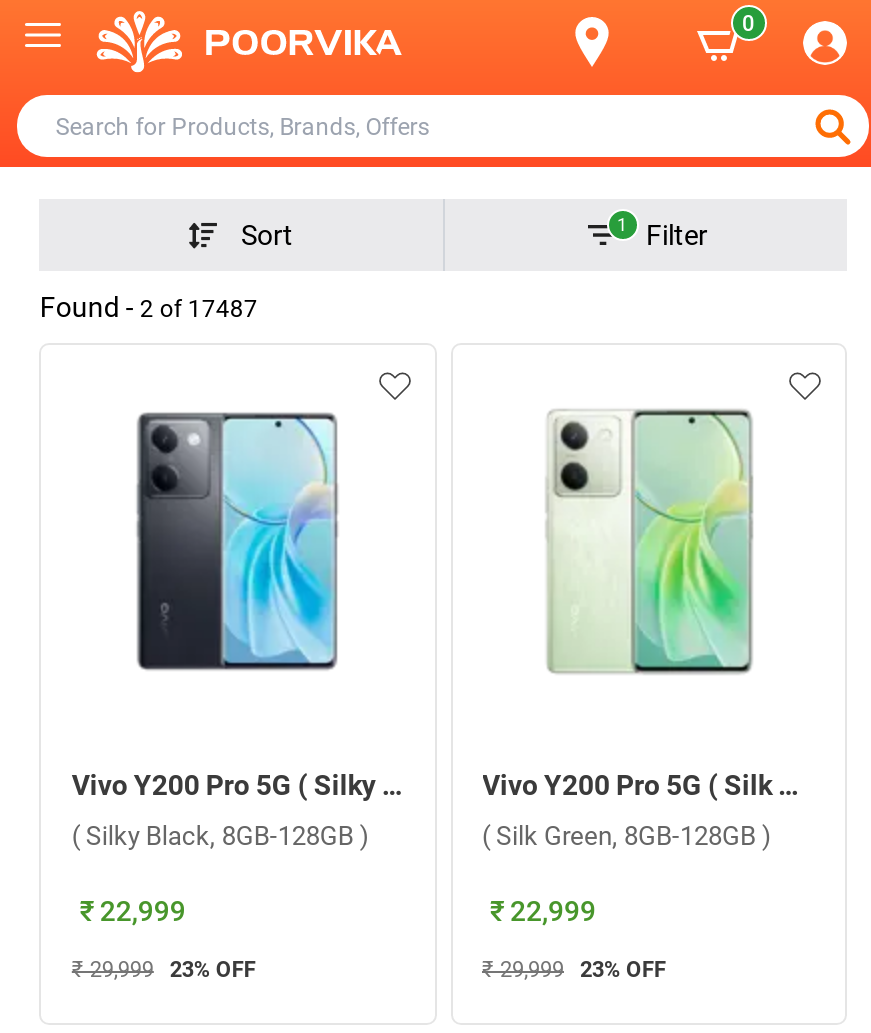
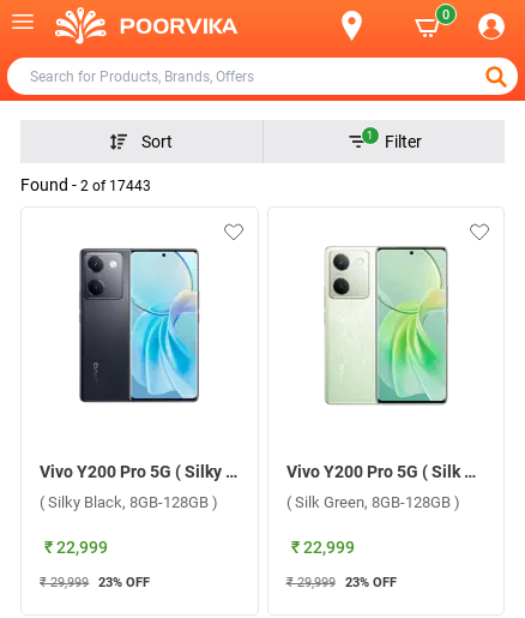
[40,291,258,323] Found - 2 of 17487 -> [21,175,152,194] Found - 2 of 17443

